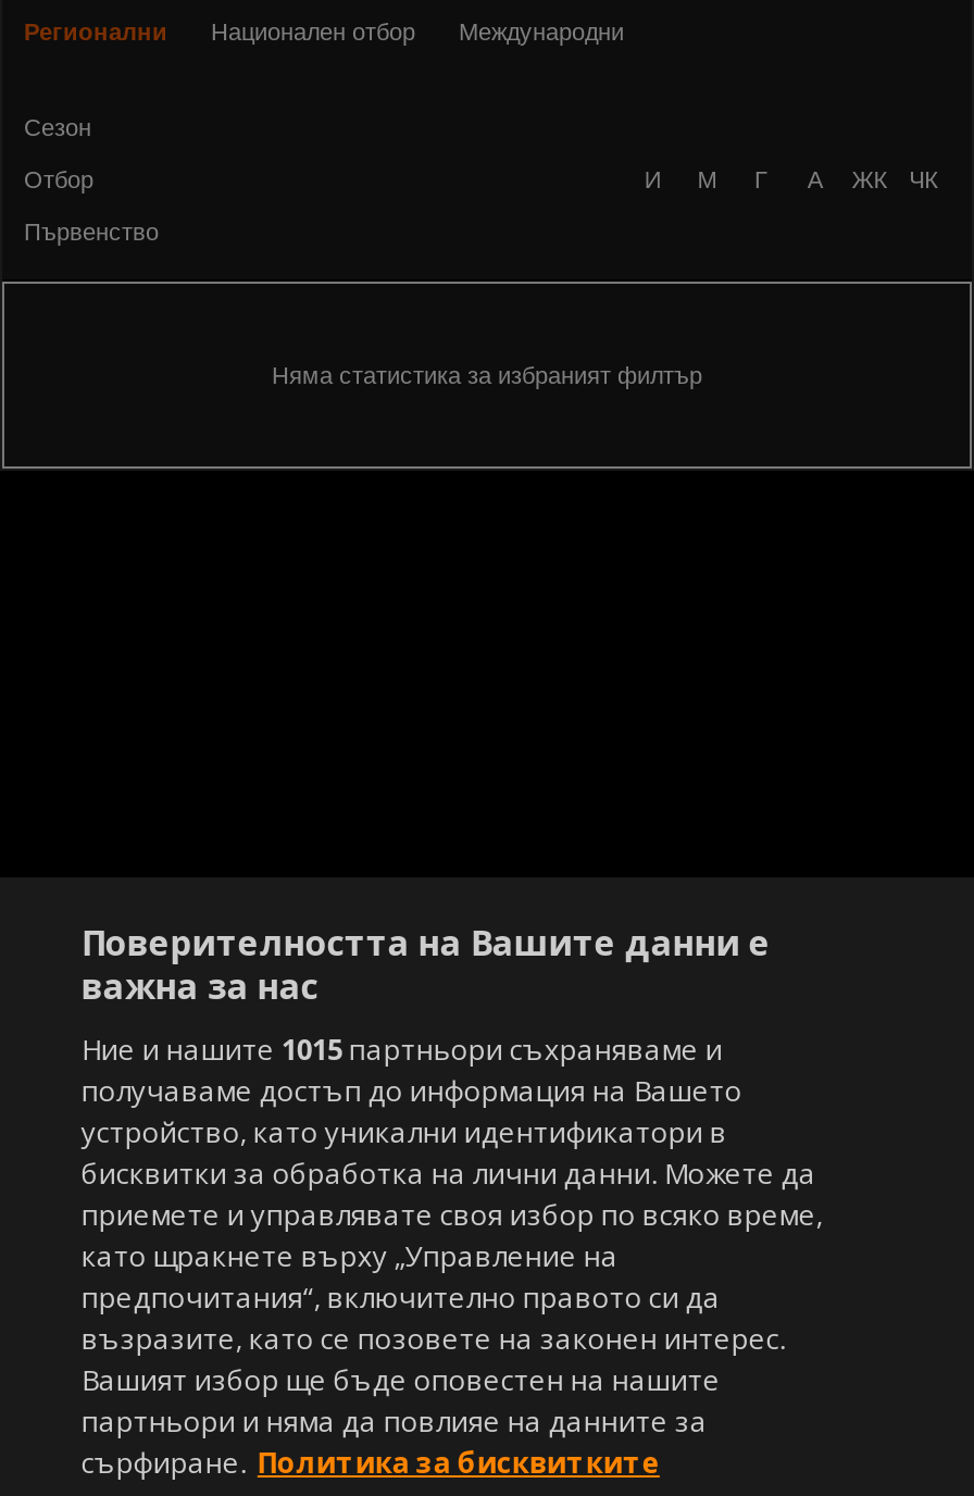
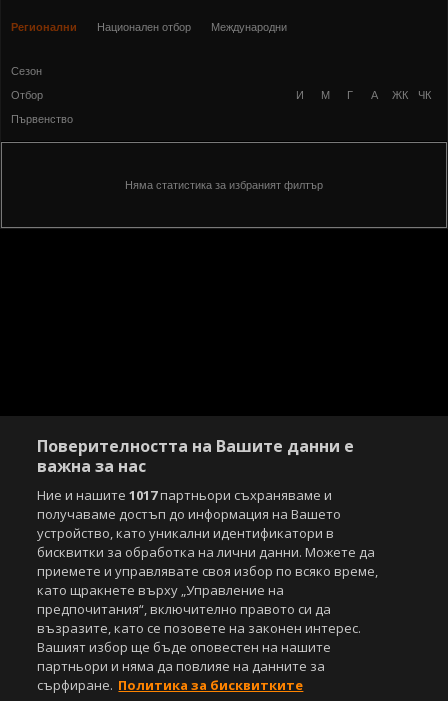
[81,1030,723,1069] Ние и нашите 1015 партньори съхраняваме и -> [37,486,332,504] Ние и нашите 1017 партньори съхраняваме и

